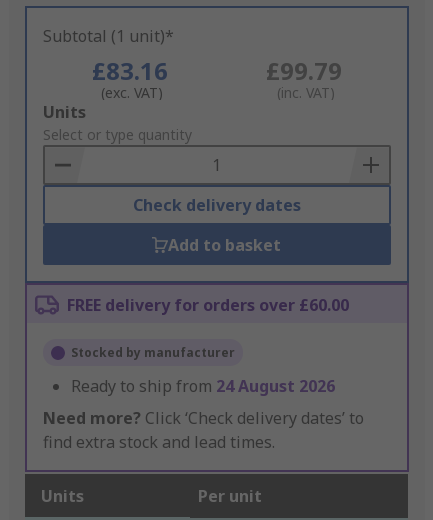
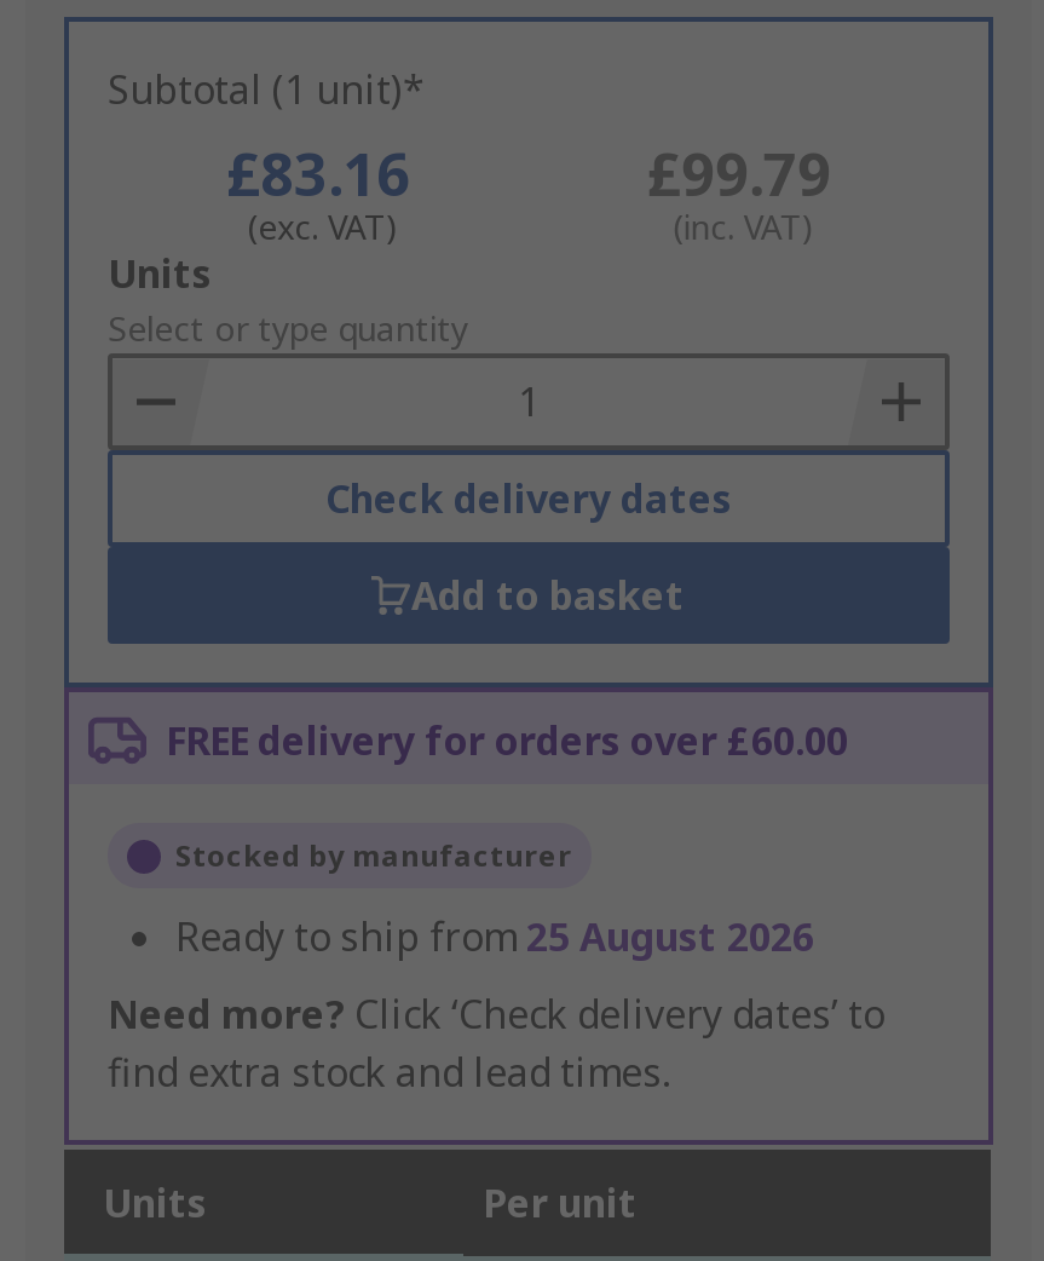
[71,375,335,397] Ready to ship from 24 August 2026 -> [175,911,814,965] Ready to ship from 25 August 2026

